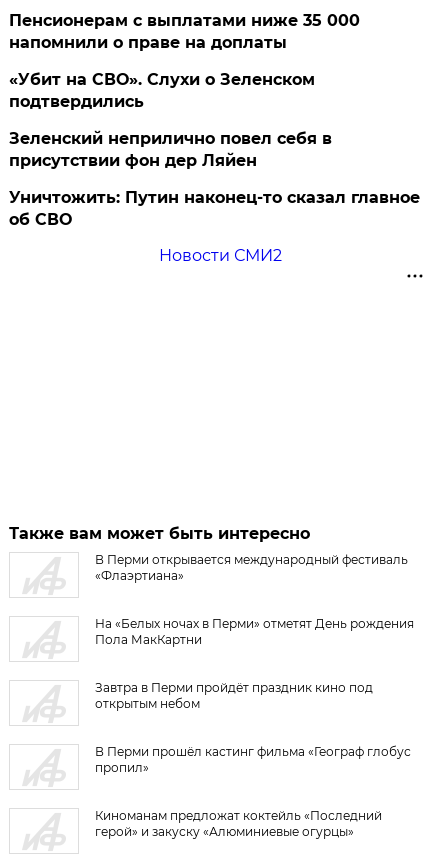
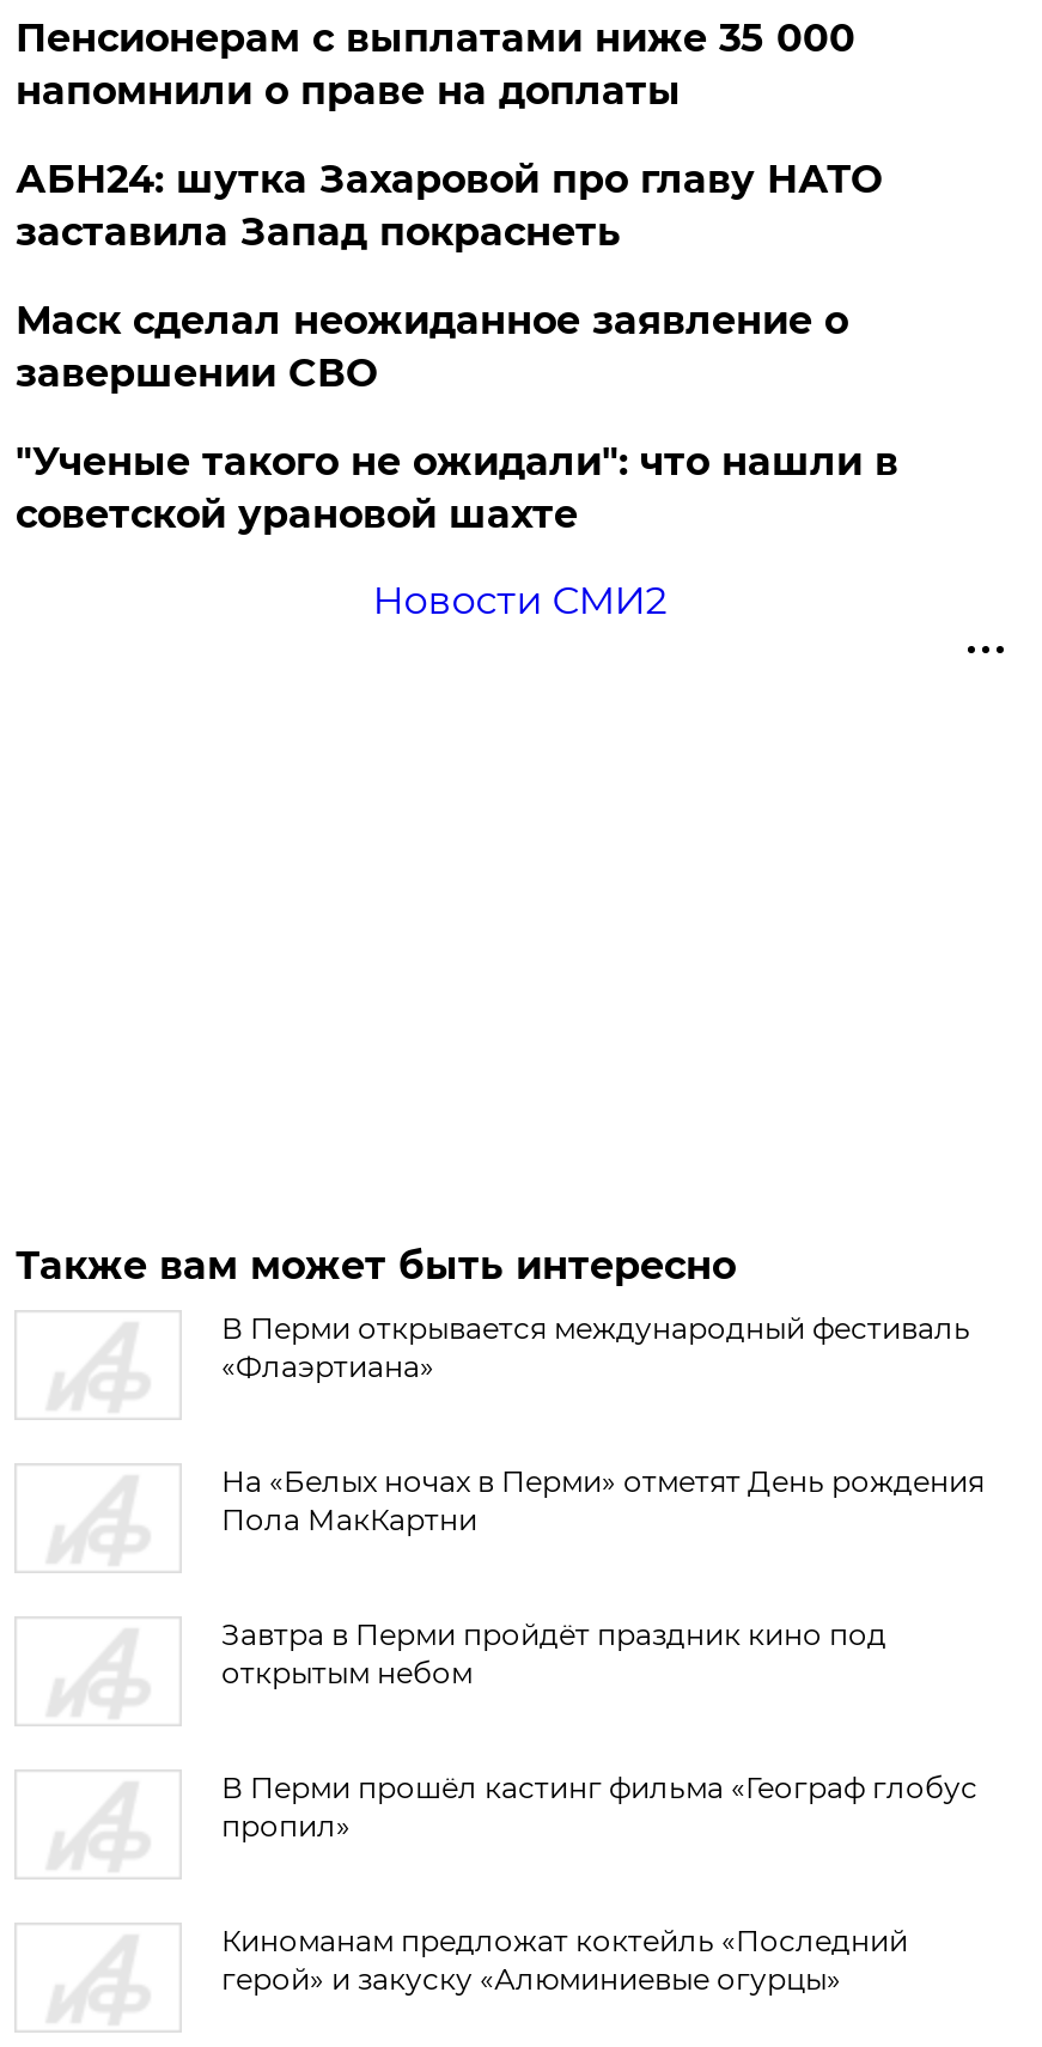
[9,70,315,111] «Убит на СВО». Слухи о Зеленском | подтвердились -> [15,157,881,255] АБН24: шутка Захаровой про главу НАТО | заставила Запад покраснеть
[9,129,332,170] Зеленский неприлично повел cебя в | присутствии фон дер Ляйен -> [15,298,848,396] Маск сделал неожиданное заявление о | завершении СВО
[9,188,420,229] Уничтожить: Путин наконец-то сказал главное | об СВО -> [15,439,898,537] "Ученые такого не ожидали": что нашли в | советской урановой шахте

